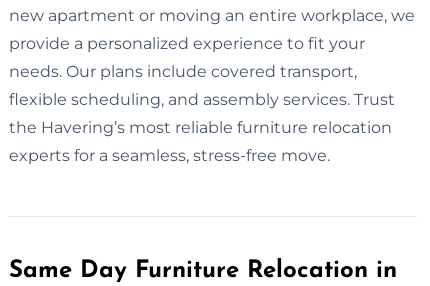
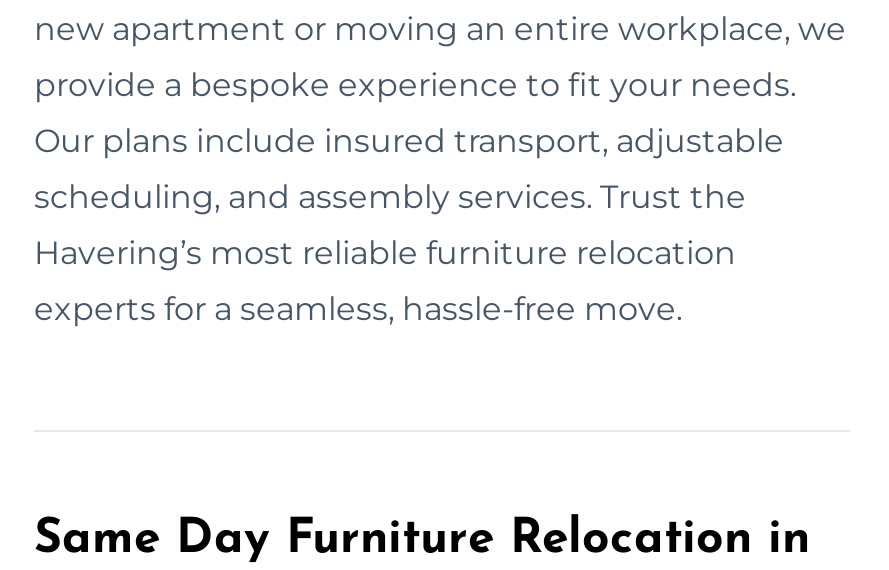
[9,34,365,53] provide a personalized experience to fit your -> [34,65,796,103] provide a bespoke experience to fit your needs.
[9,62,357,81] needs. Our plans include covered transport, -> [34,121,784,159] Our plans include insured transport, adjustable
[9,90,395,109] flexible scheduling, and assembly services. Trust -> [34,177,746,215] scheduling, and assembly services. Trust the
[9,118,392,137] the Havering’s most reliable furniture relocation -> [34,233,736,271] Havering’s most reliable furniture relocation
[9,146,330,165] experts for a seamless, stress-free move. -> [34,289,682,327] experts for a seamless, hassle-free move.

